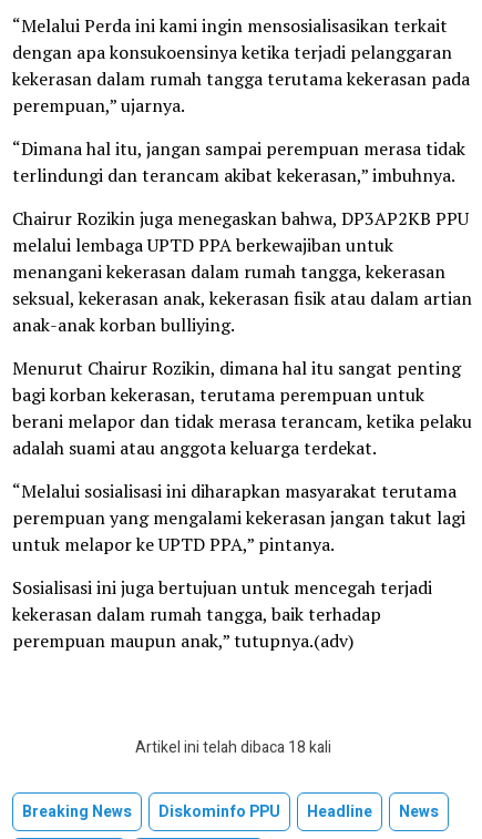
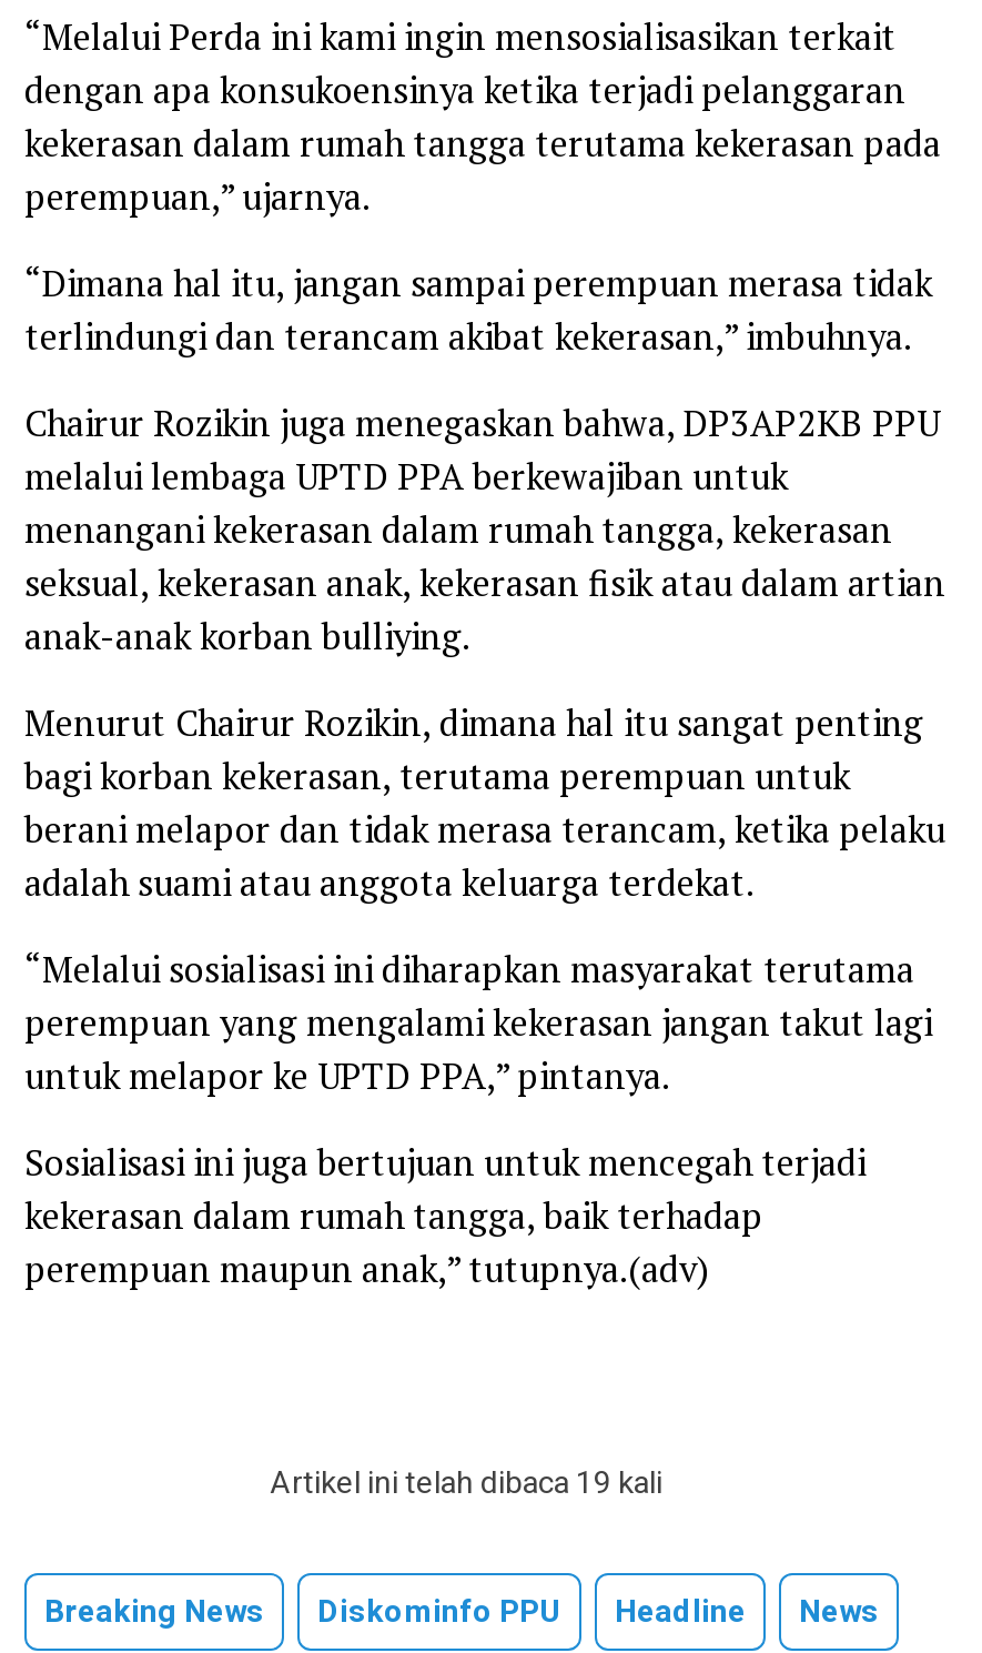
[135,736,331,760] Artikel ini telah dibaca 18 kali -> [270,1459,662,1505] Artikel ini telah dibaca 19 kali

